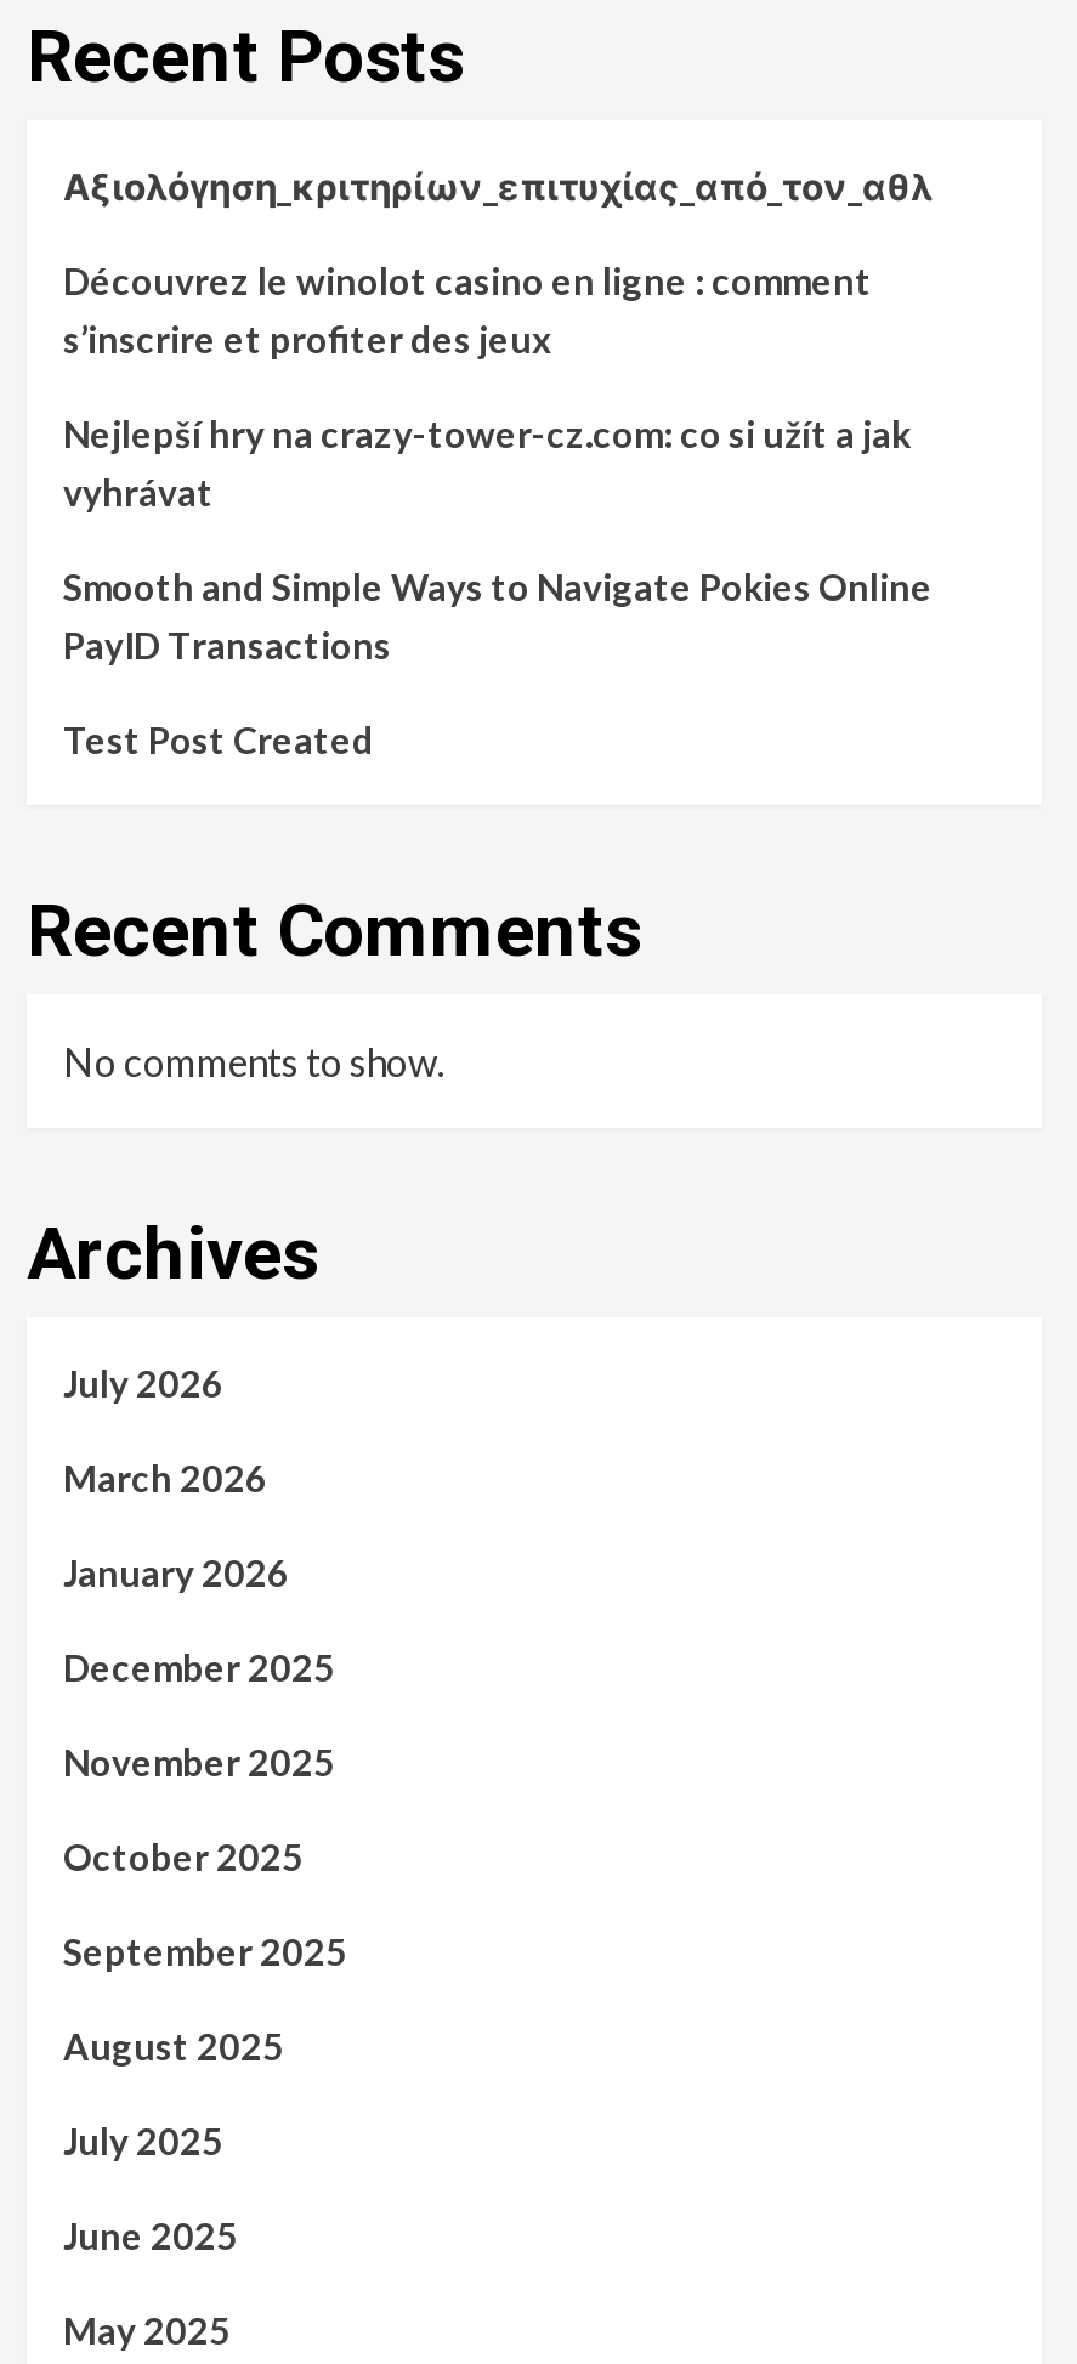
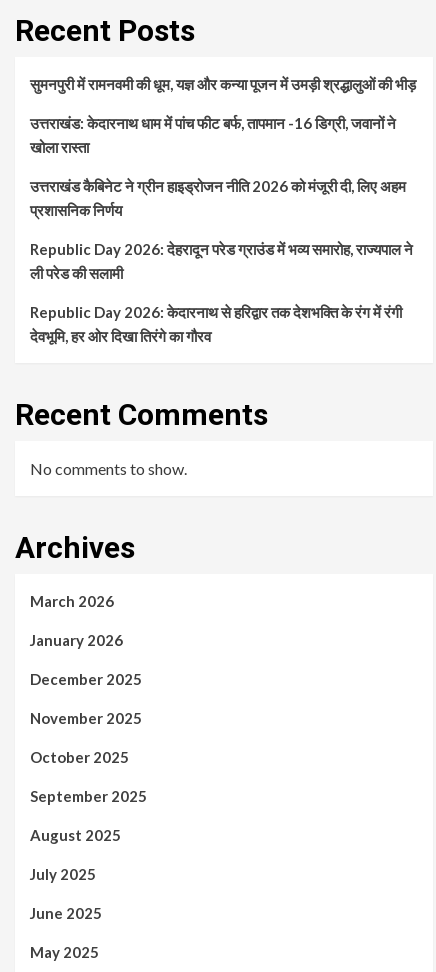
[63,164,933,208] Αξιολόγηση_κριτηρίων_επιτυχίας_από_τον_αθλ -> [30,75,416,93] सुमनपुरी में रामनवमी की धूम, यज्ञ और कन्या पूजन में उमड़ी श्रद्धालुओं की भीड़
[63,259,872,361] Découvrez le winolot casino en ligne : comment | s’inscrire et profiter des jeux -> [30,114,396,156] उत्तराखंड: केदारनाथ धाम में पांच फीट बर्फ, तापमान -16 डिग्री, जवानों ने | खोला रास्ता
[63,412,911,514] Nejlepší hry na crazy-tower-cz.com: co si užít a jak | vyhrávat -> [30,177,406,219] उत्तराखंड कैबिनेट ने ग्रीन हाइड्रोजन नीति 2026 को मंजूरी दी, लिए अहम | प्रशासनिक निर्णय
[63,565,933,667] Smooth and Simple Ways to Navigate Pokies Online | PayID Transactions -> [30,240,413,282] Republic Day 2026: देहरादून परेड ग्राउंड में भव्य समारोह, राज्यपाल ने | ली परेड की सलामी
[63,718,374,762] Test Post Created -> [30,303,402,345] Republic Day 2026: केदारनाथ से हरिद्वार तक देशभक्ति के रंग में रंगी | देवभूमि, हर ओर दिखा तिरंगे का गौरव
moved [27,888,641,1296] -> [15,397,268,565]: Recent Comments | No comments to show. | Archives
[63,1362,223,1405] July 2026 -> none

